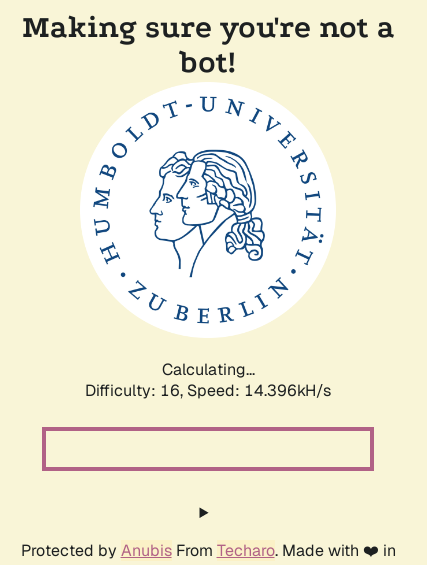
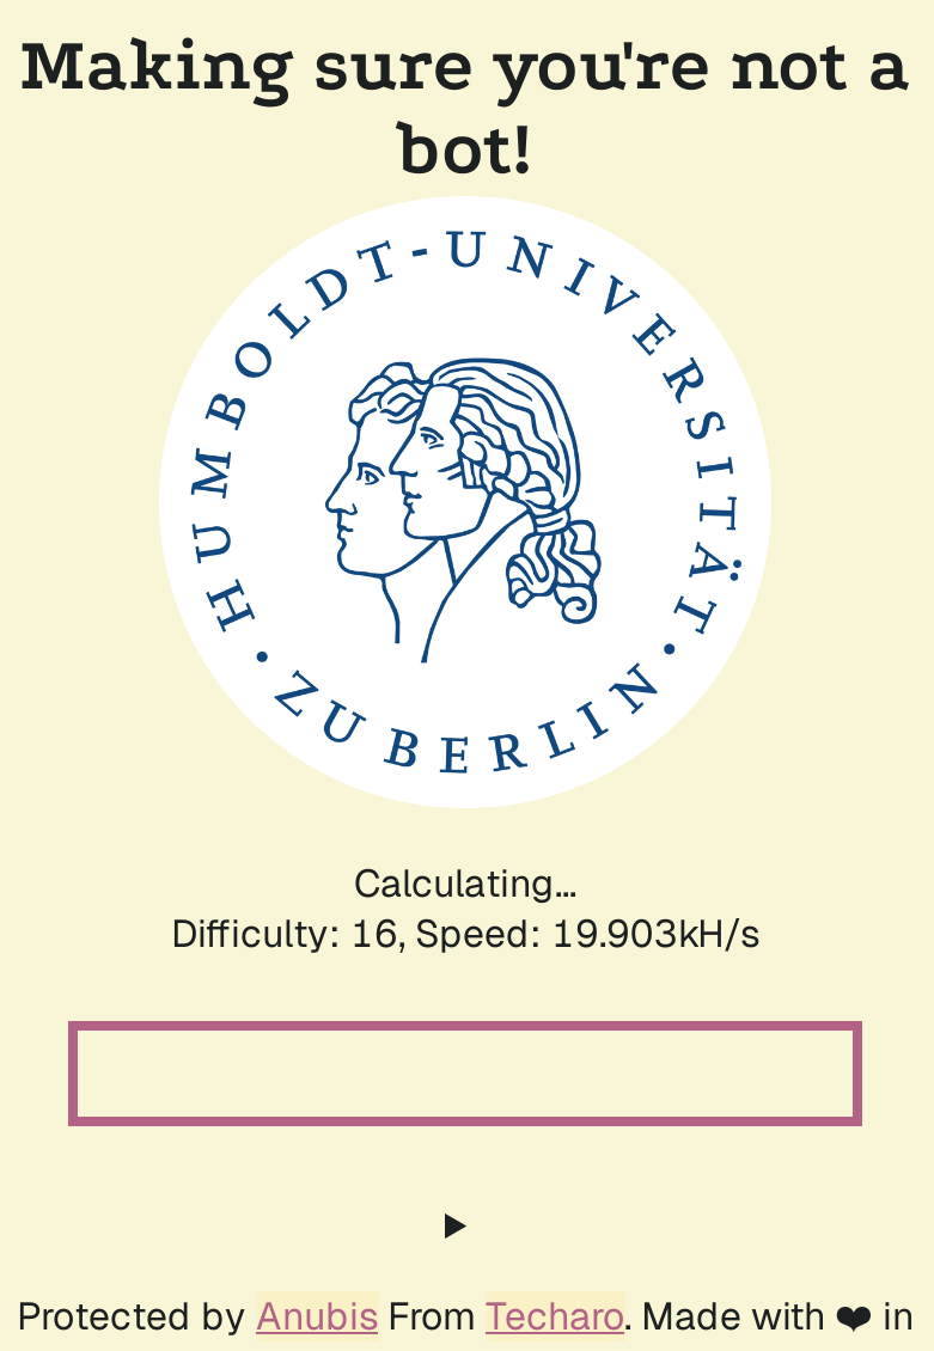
[85,380,331,401] Difficulty: 16, Speed: 14.396kH/s -> [171,909,759,959] Difficulty: 16, Speed: 19.903kH/s

